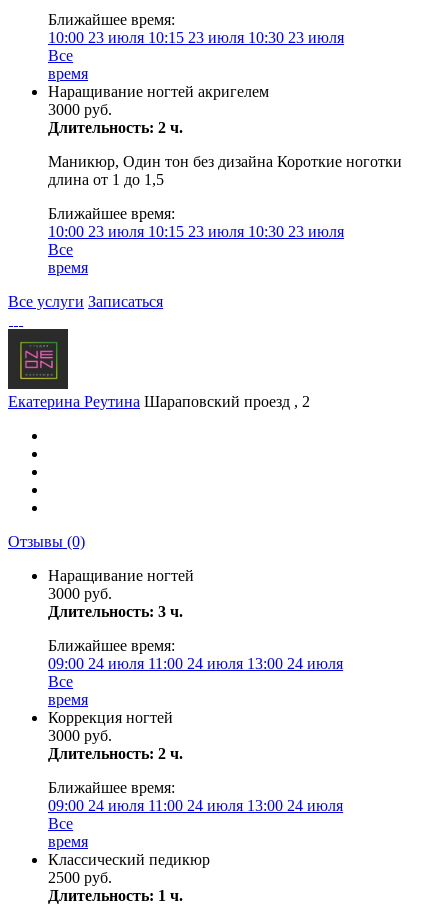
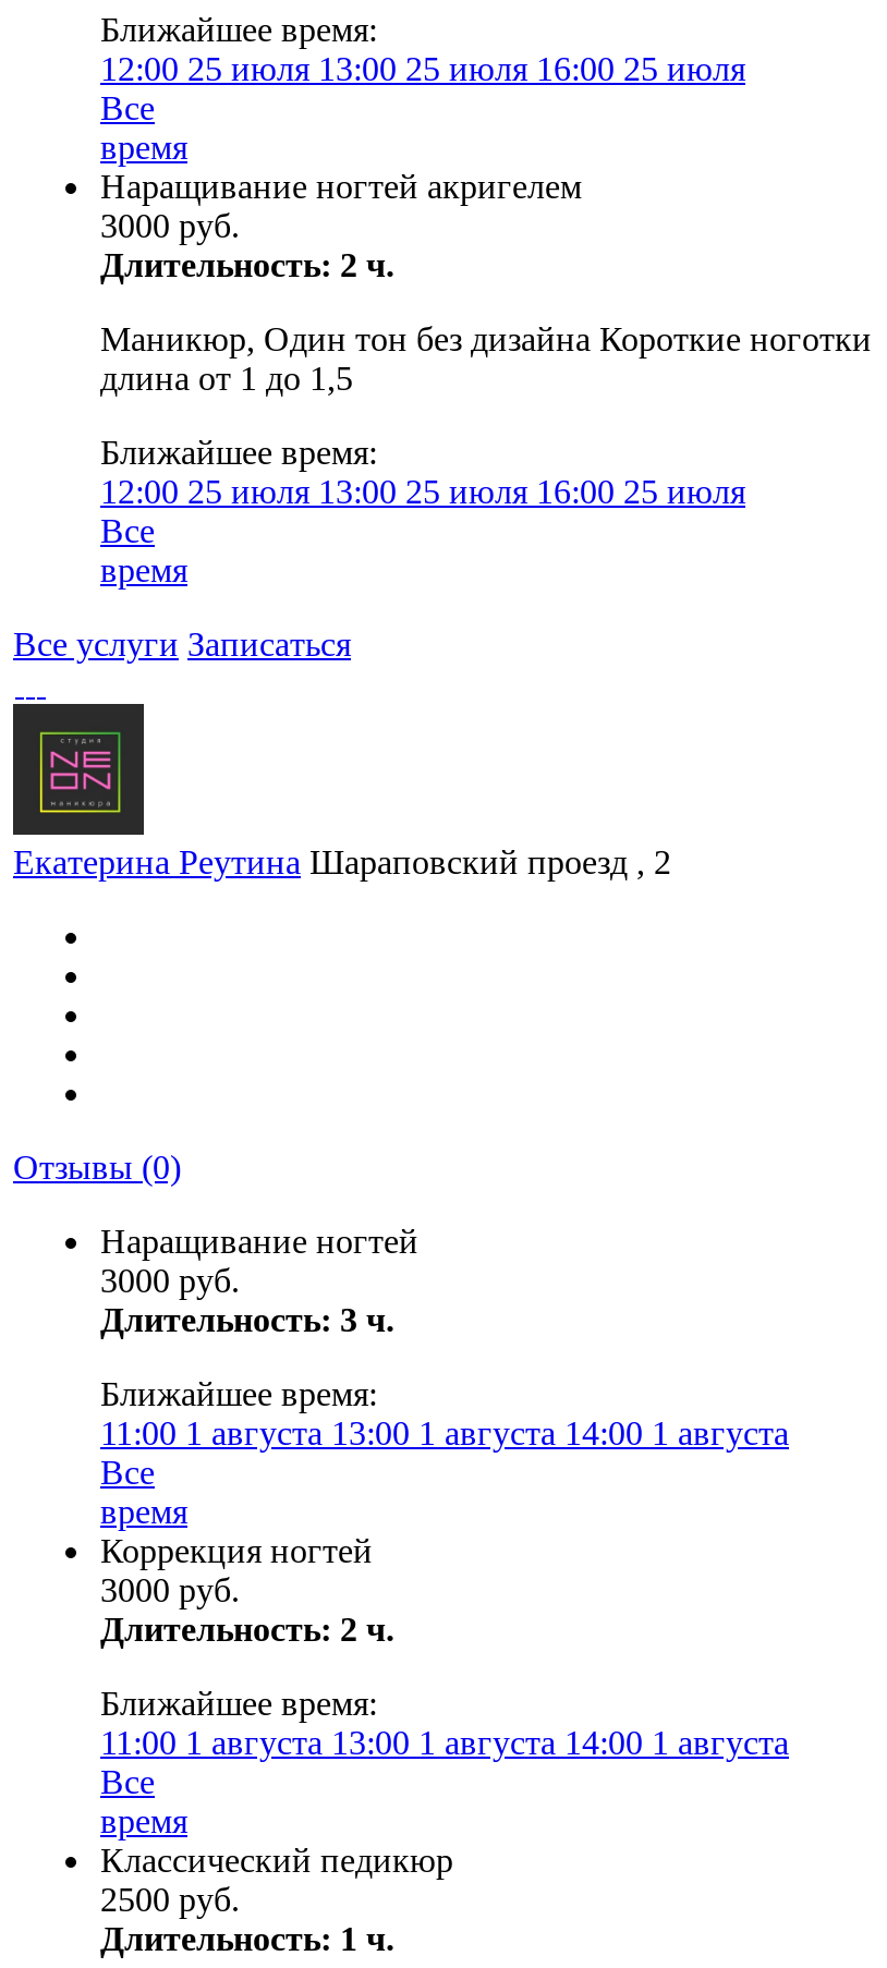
[48,29,344,46] 10:00 23 июля 10:15 23 июля 10:30 23 июля -> [100,50,745,87] 12:00 25 июля 13:00 25 июля 16:00 25 июля
[48,223,344,240] 10:00 23 июля 10:15 23 июля 10:30 23 июля -> [100,473,745,510] 12:00 25 июля 13:00 25 июля 16:00 25 июля
[48,655,343,672] 09:00 24 июля 11:00 24 июля 13:00 24 июля -> [100,1414,789,1451] 11:00 1 августа 13:00 1 августа 14:00 1 августа
[48,797,343,814] 09:00 24 июля 11:00 24 июля 13:00 24 июля -> [100,1724,789,1761] 11:00 1 августа 13:00 1 августа 14:00 1 августа

